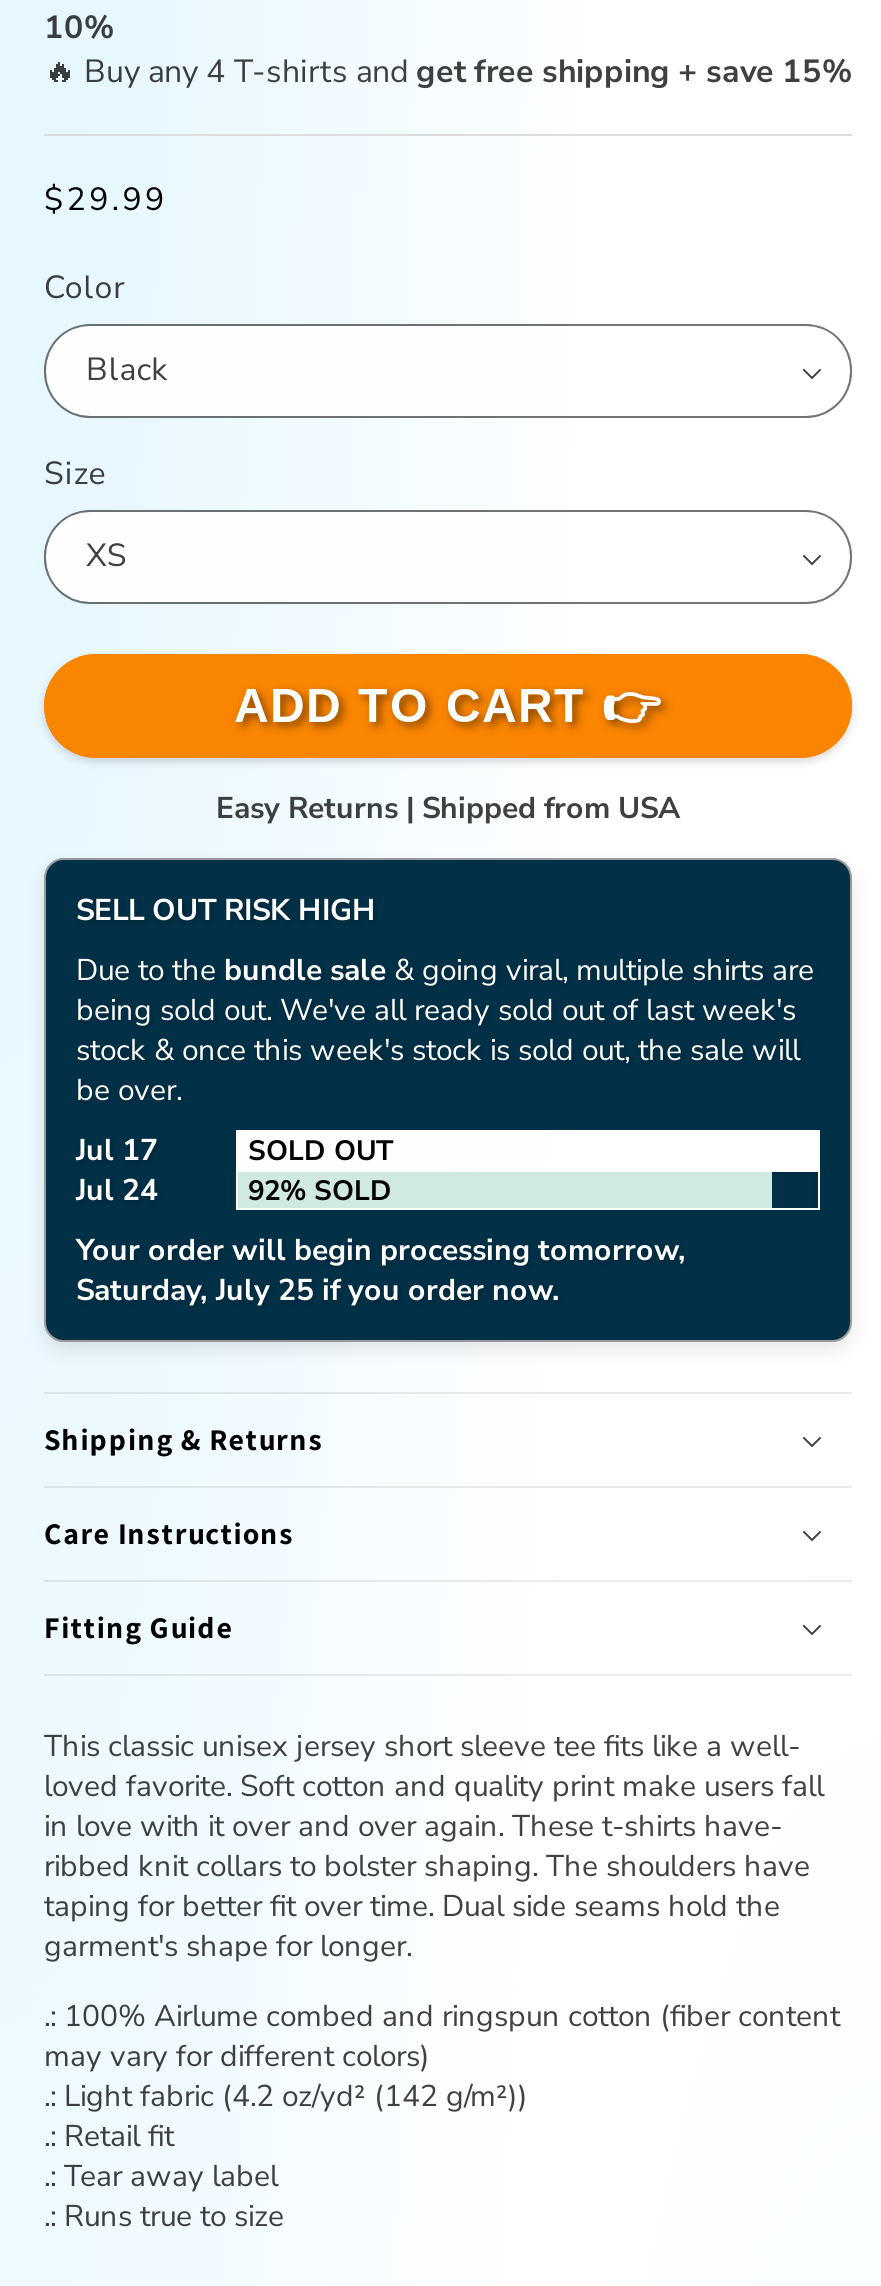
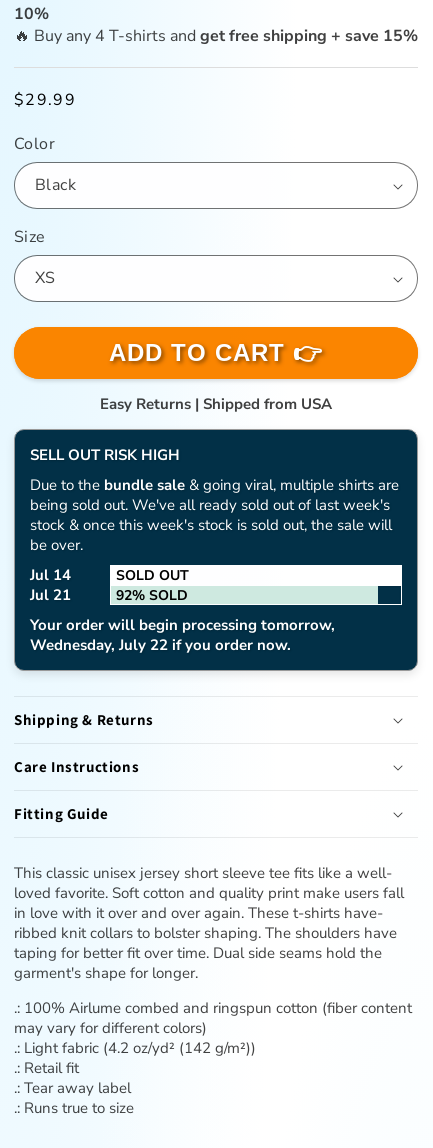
[76,1130,158,1170] Jul 17 -> [30,565,71,585] Jul 14
[76,1170,158,1210] Jul 24 -> [30,585,71,605] Jul 21
[76,1270,560,1310] Saturday, July 25 if you order now. -> [30,635,291,655] Wednesday, July 22 if you order now.

